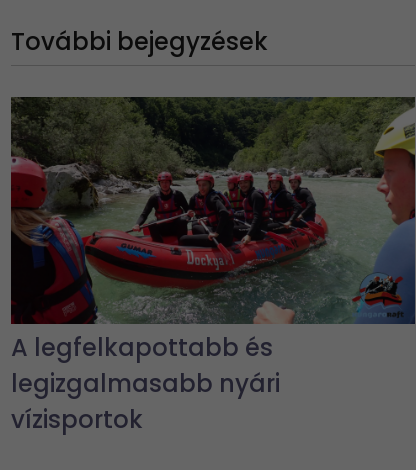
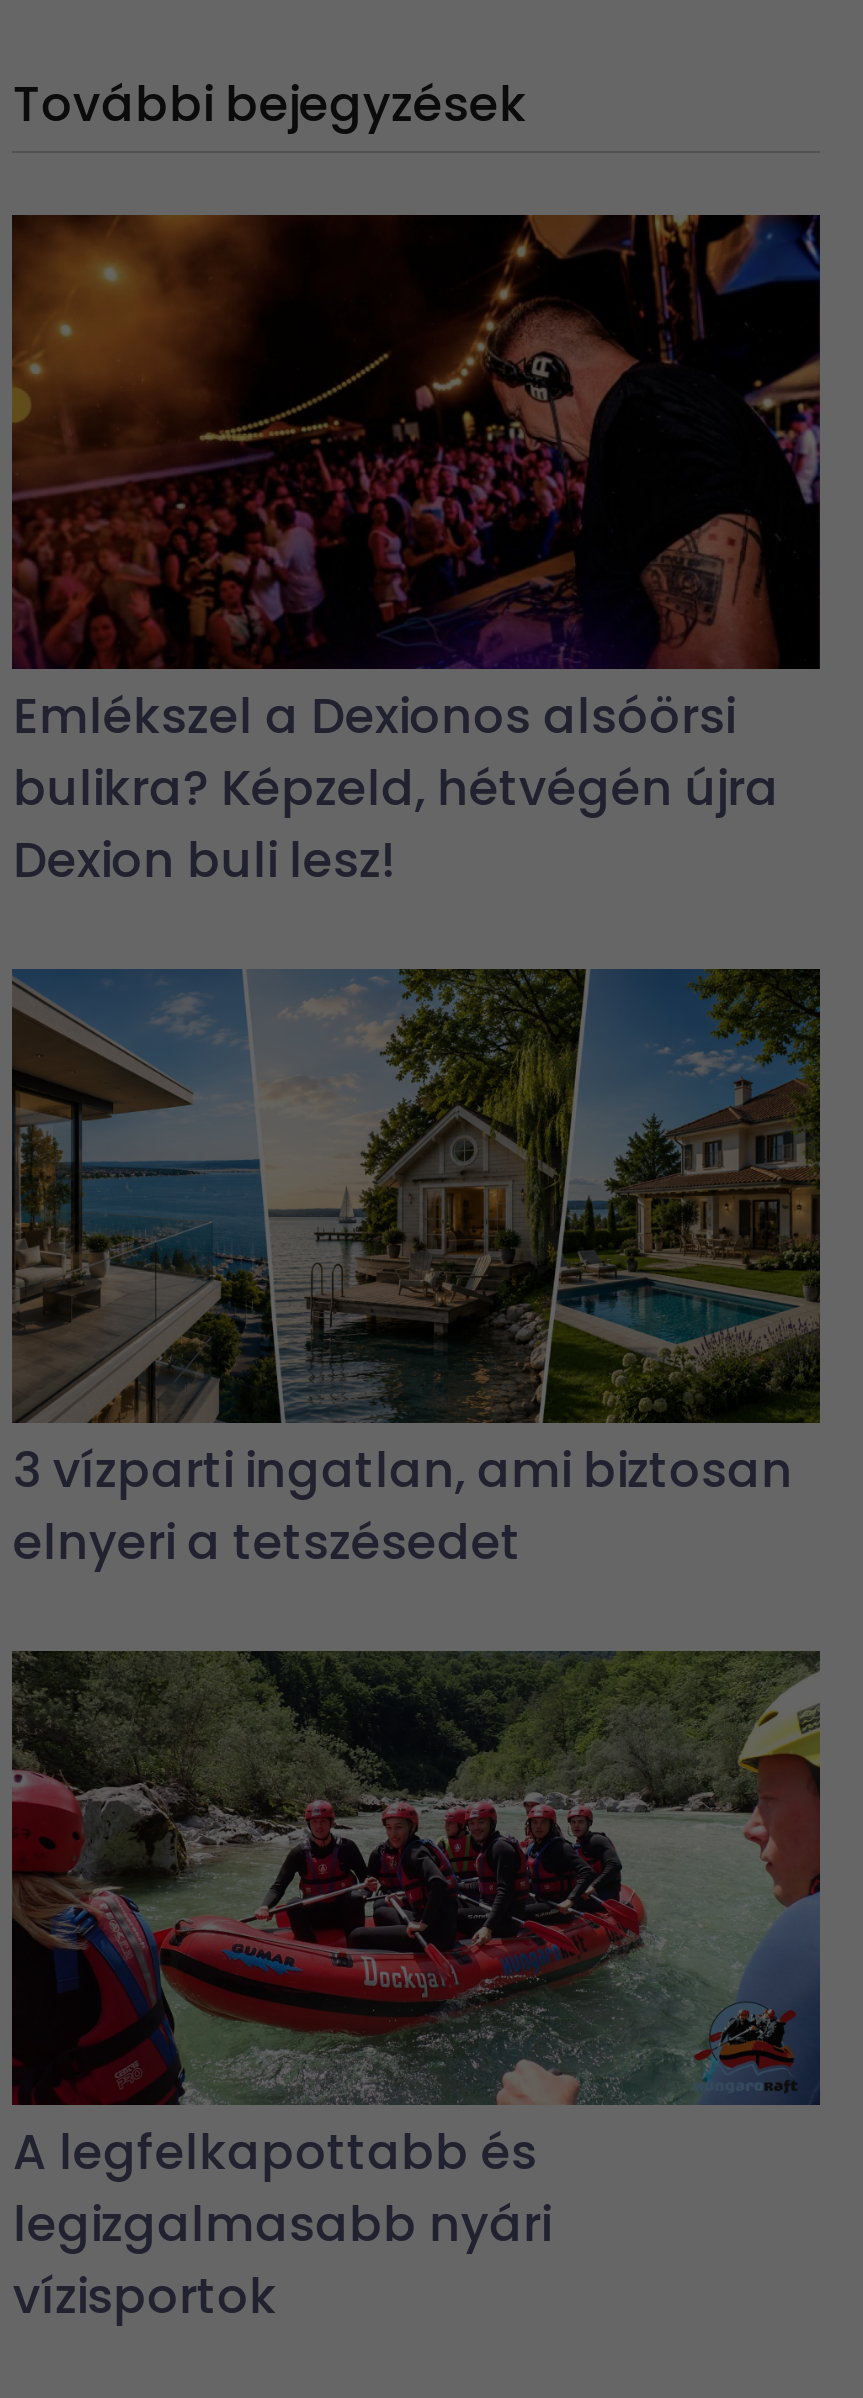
none -> [10,213,822,893] [image] | Emlékszel a Dexionos alsóörsi | bulikra? Képzeld, hétvégén újra | Dexion buli lesz!
none -> [10,967,822,1575] [image] | 3 vízparti ingatlan, ami biztosan | elnyeri a tetszésedet

